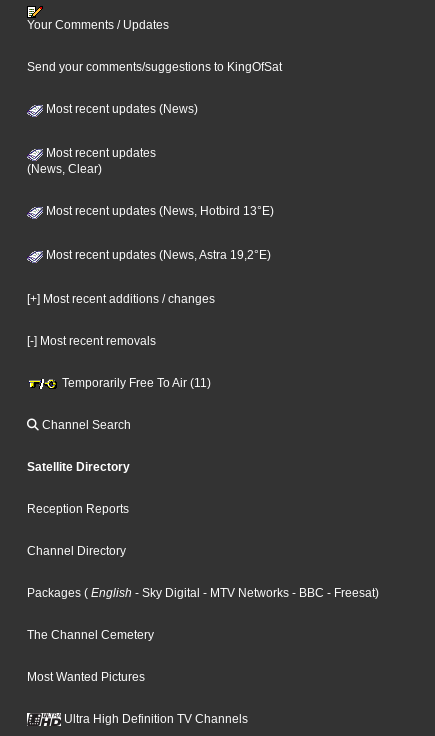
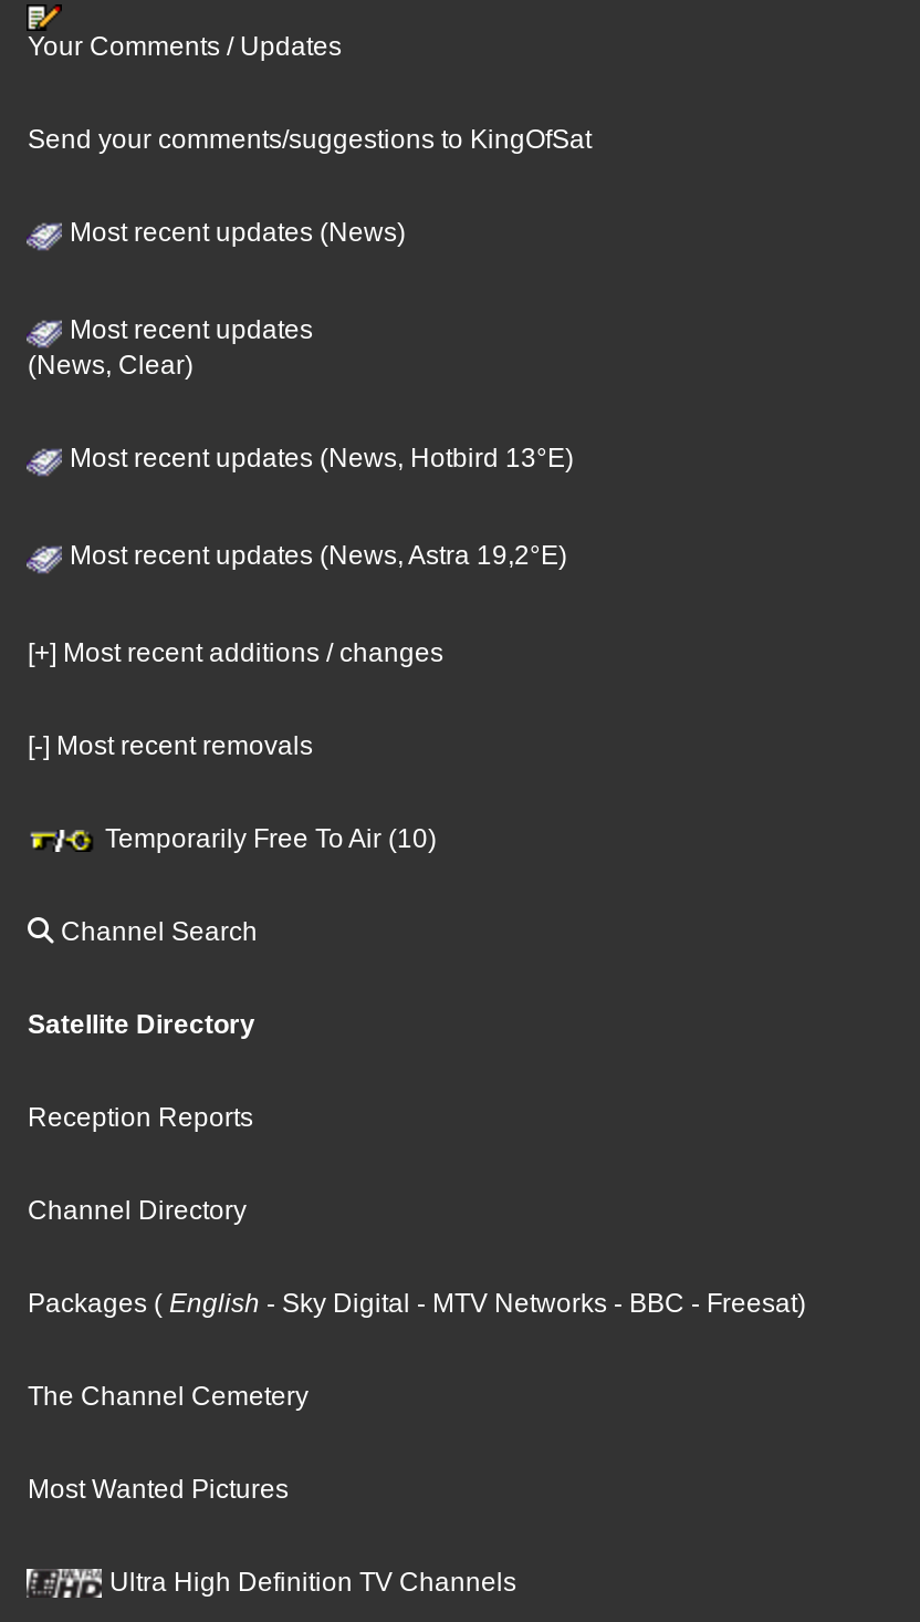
[59,376,211,390] Temporarily Free To Air (11) -> [98,823,437,853] Temporarily Free To Air (10)

